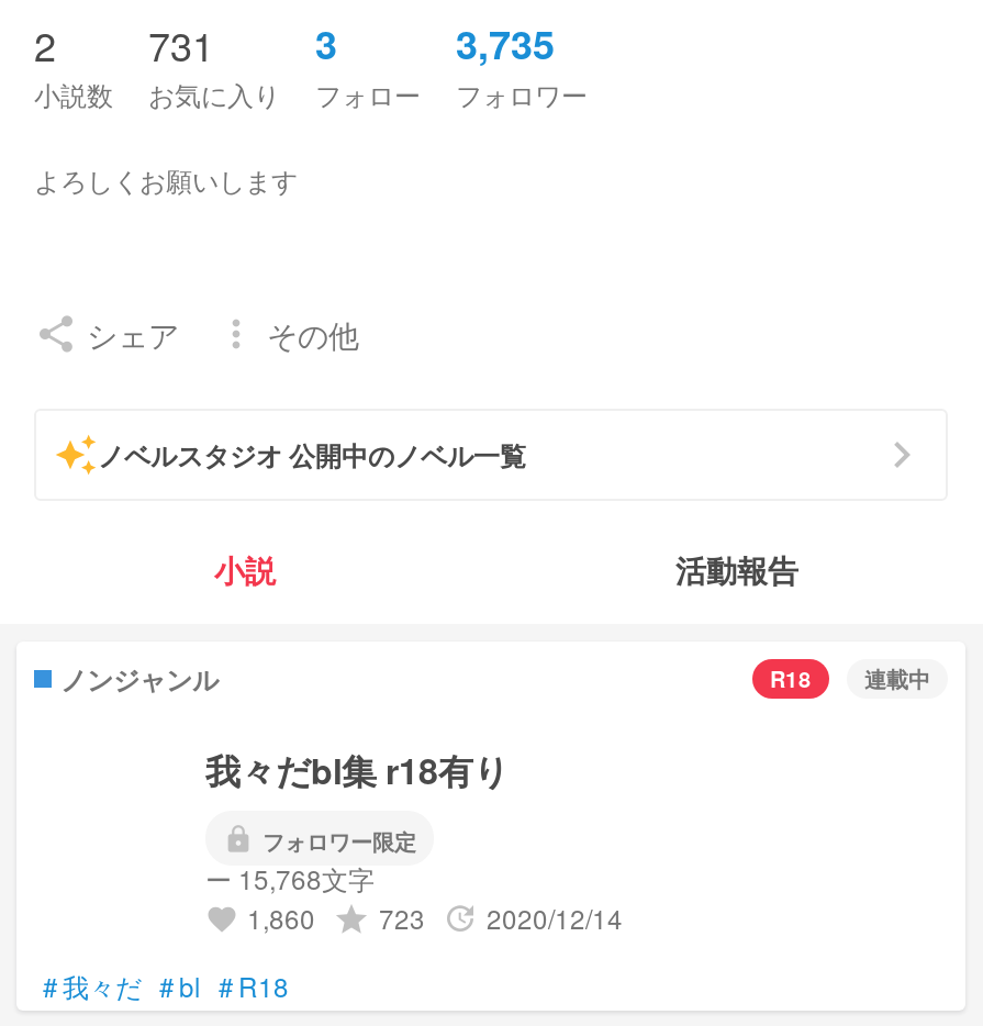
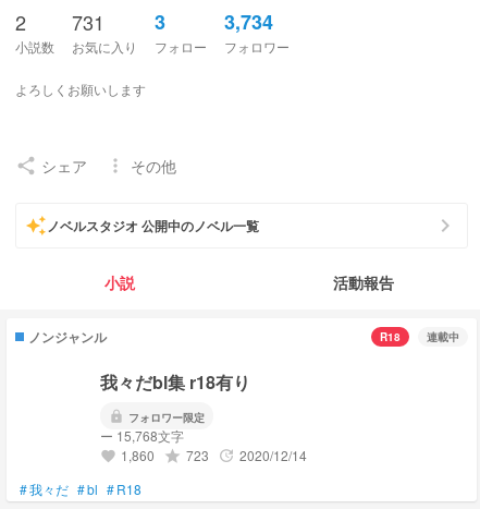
[456,15,555,73] 3,735 -> [224,8,273,36] 3,734

